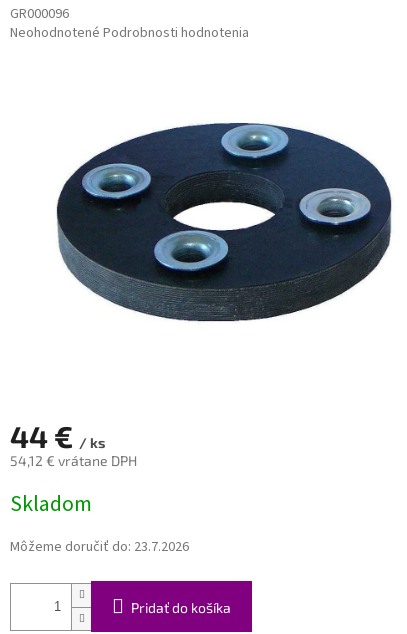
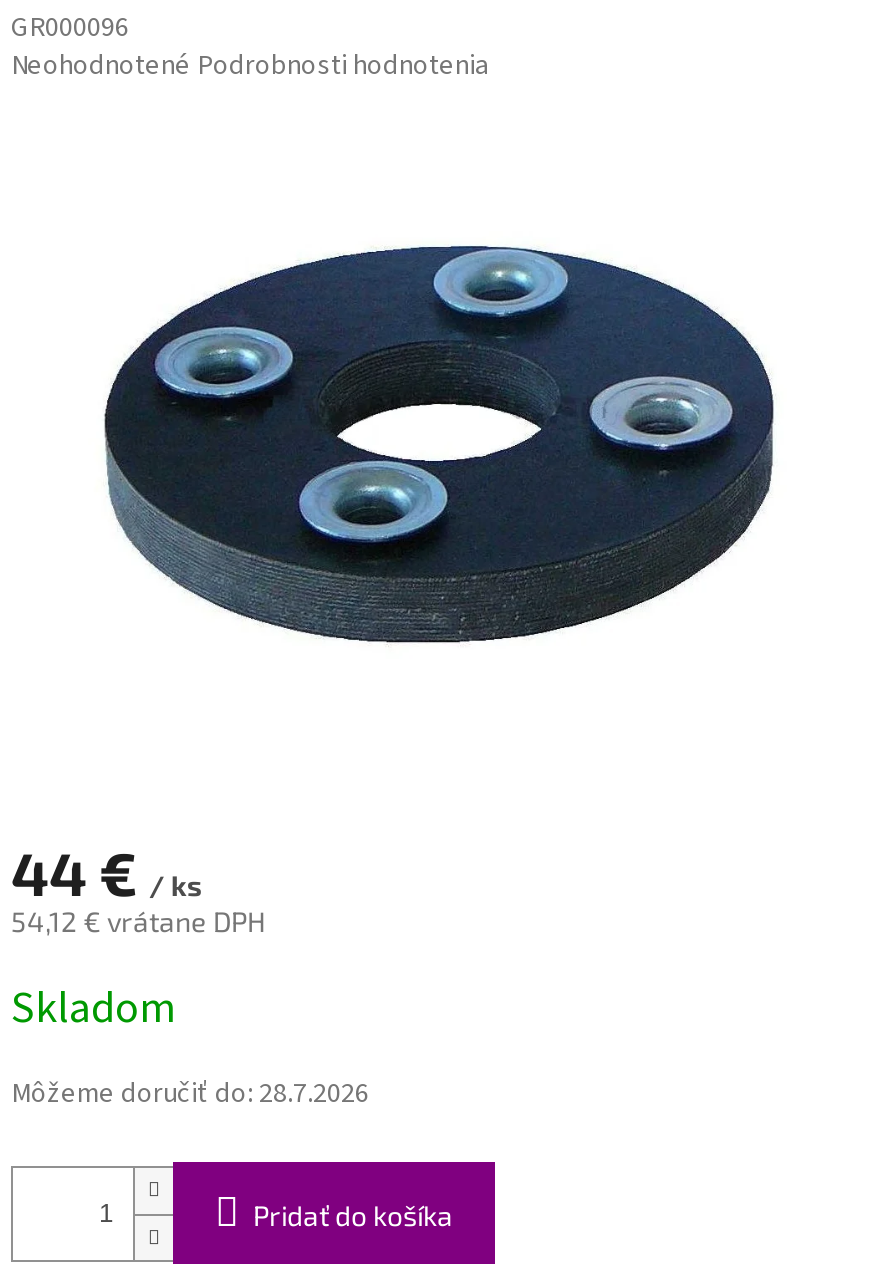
[10,537,189,557] Môžeme doručiť do: 23.7.2026 -> [11,1075,369,1115] Môžeme doručiť do: 28.7.2026

